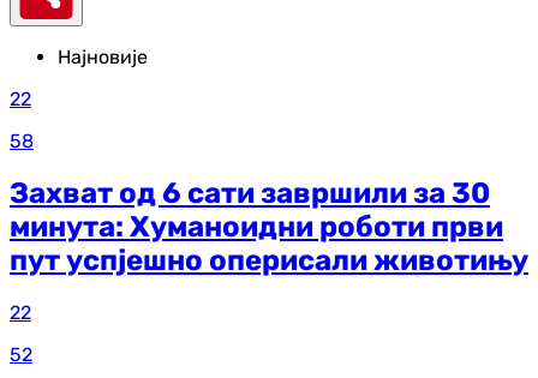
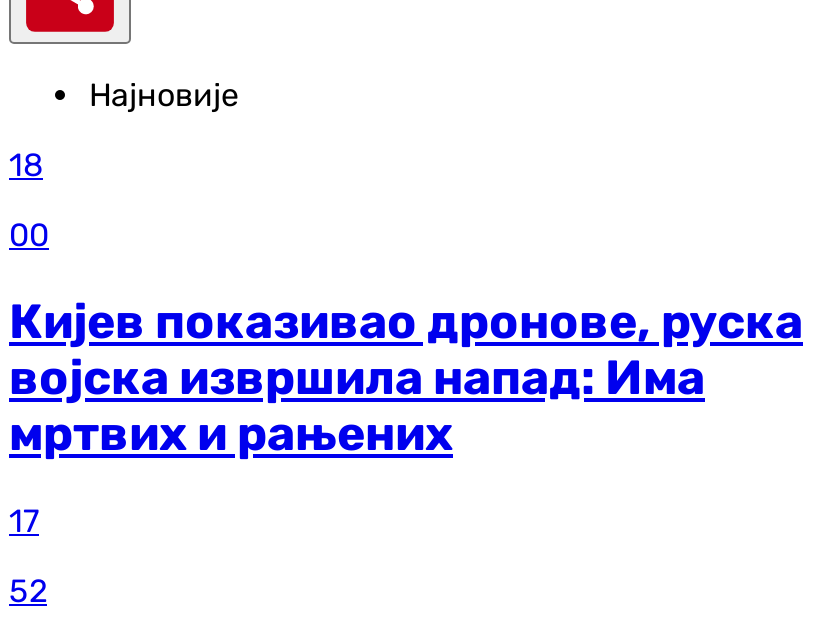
[10,87,31,110] 22 -> [9,145,43,183] 18
[10,129,34,152] 58 -> [9,215,49,253] 00
[10,176,528,277] Захват од 6 сати завршили за 30 | минута: Хуманоидни роботи први | пут успјешно оперисали животињу -> [9,293,803,461] Кијев показивао дронове, руска | војска извршила напад: Има | мртвих и рањених
[10,301,31,323] 22 -> [9,501,39,539] 17

